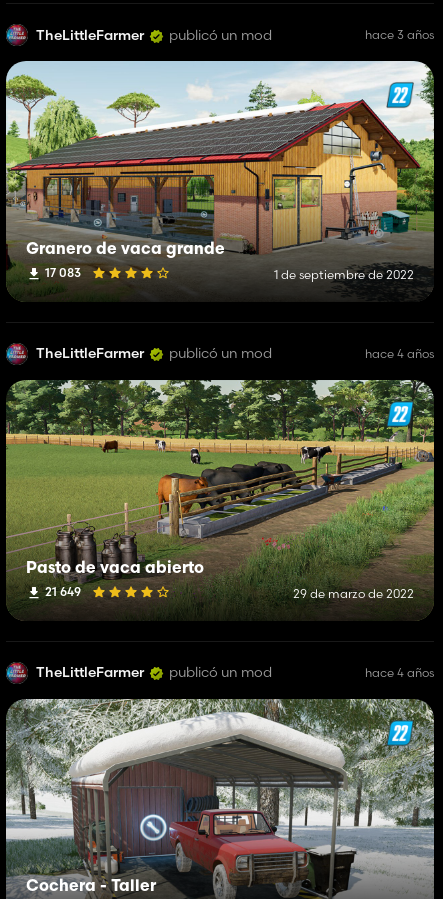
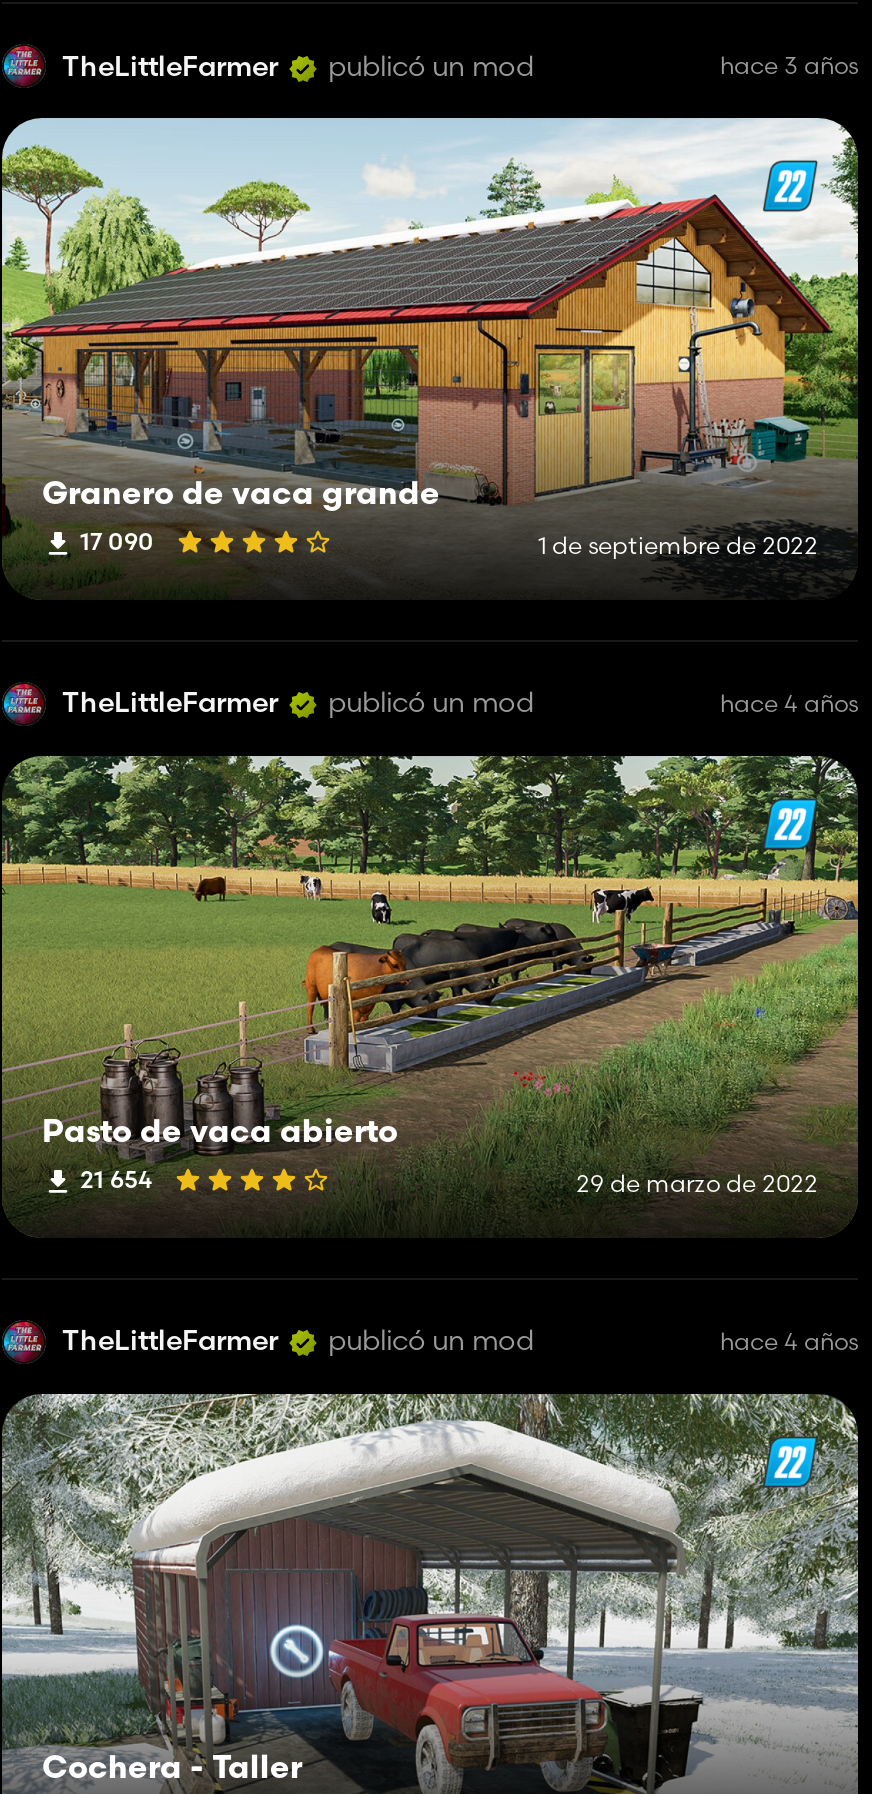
[45,265,81,280] 17 083 -> [80,526,154,556] 17 090
[45,584,81,599] 21 649 -> [80,1164,152,1194] 21 654

